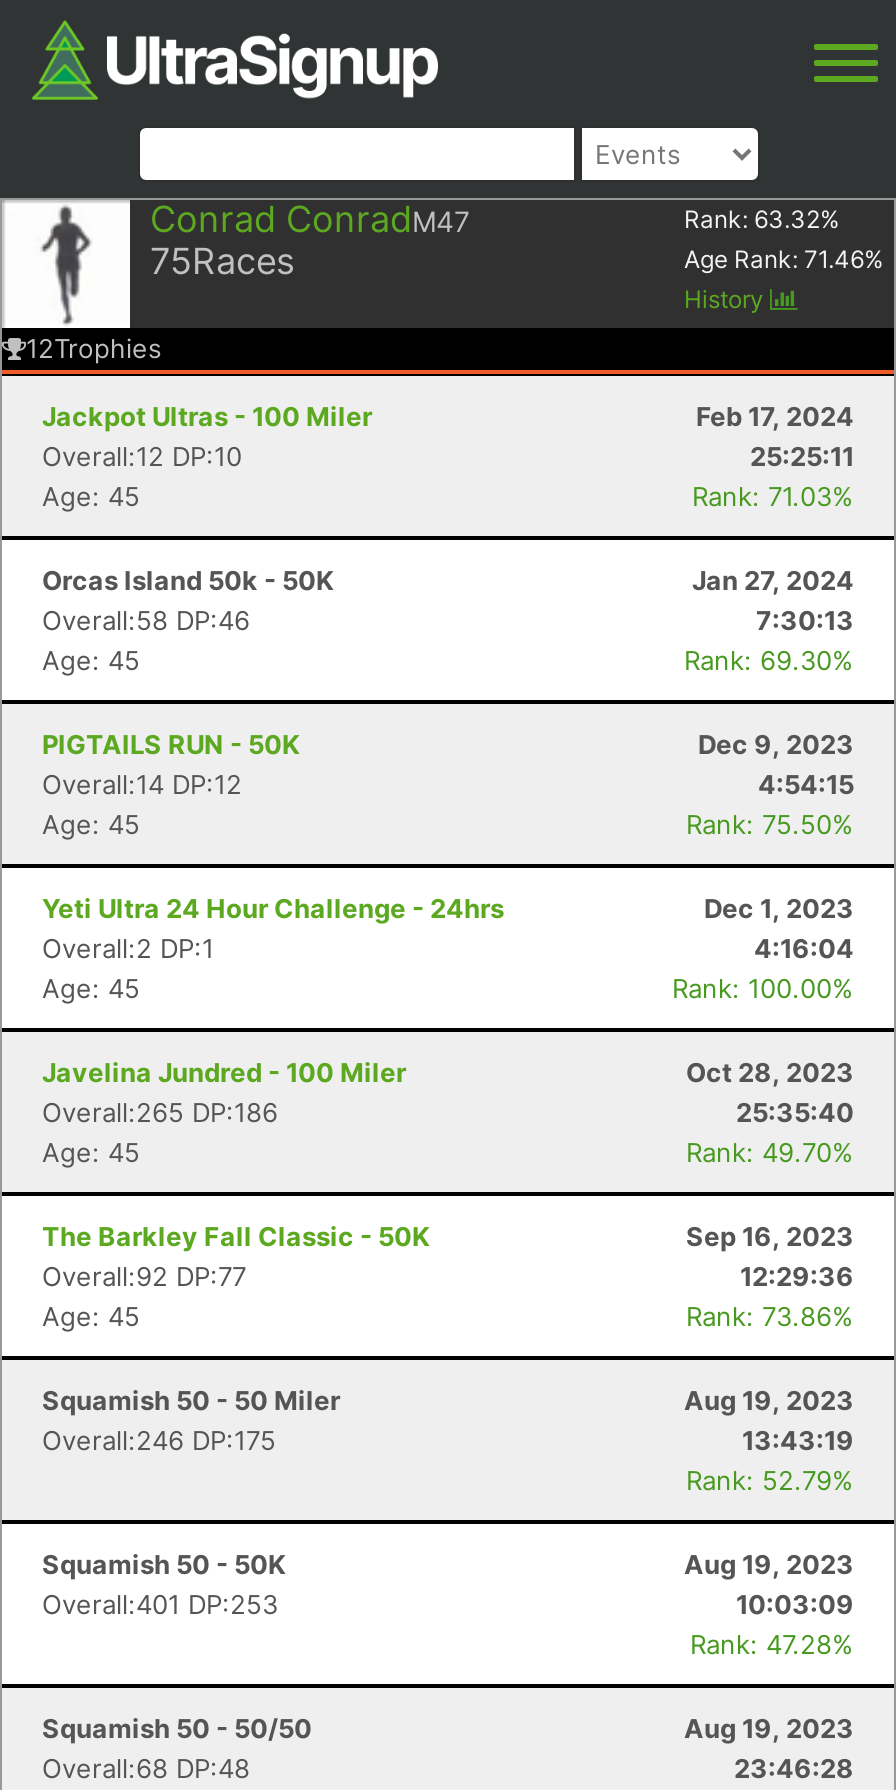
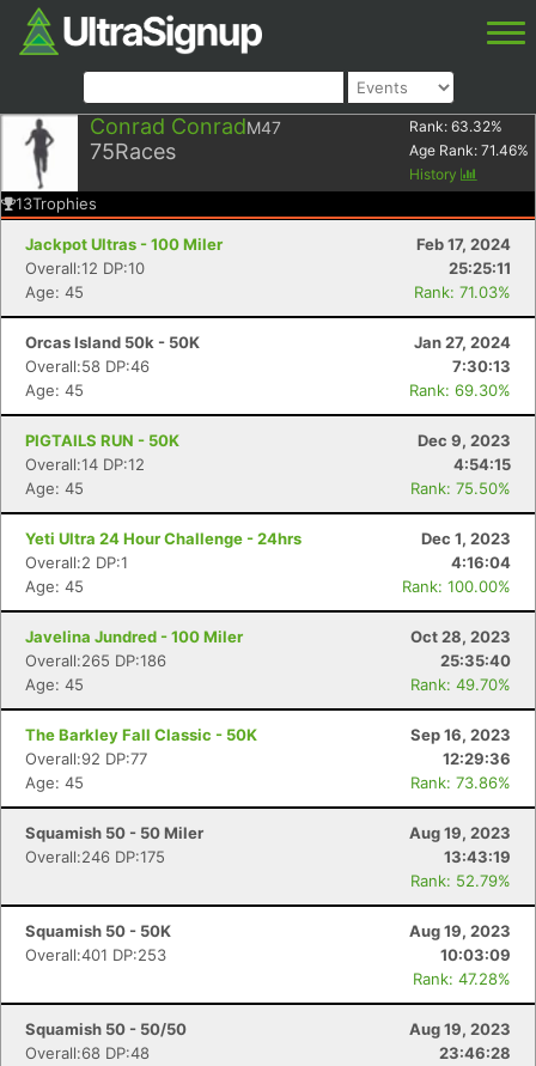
[26,332,162,364] 12Trophies -> [16,194,97,213] 13Trophies

